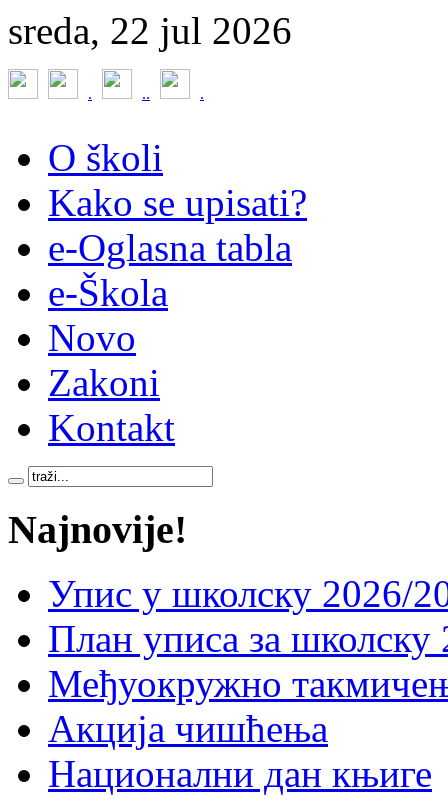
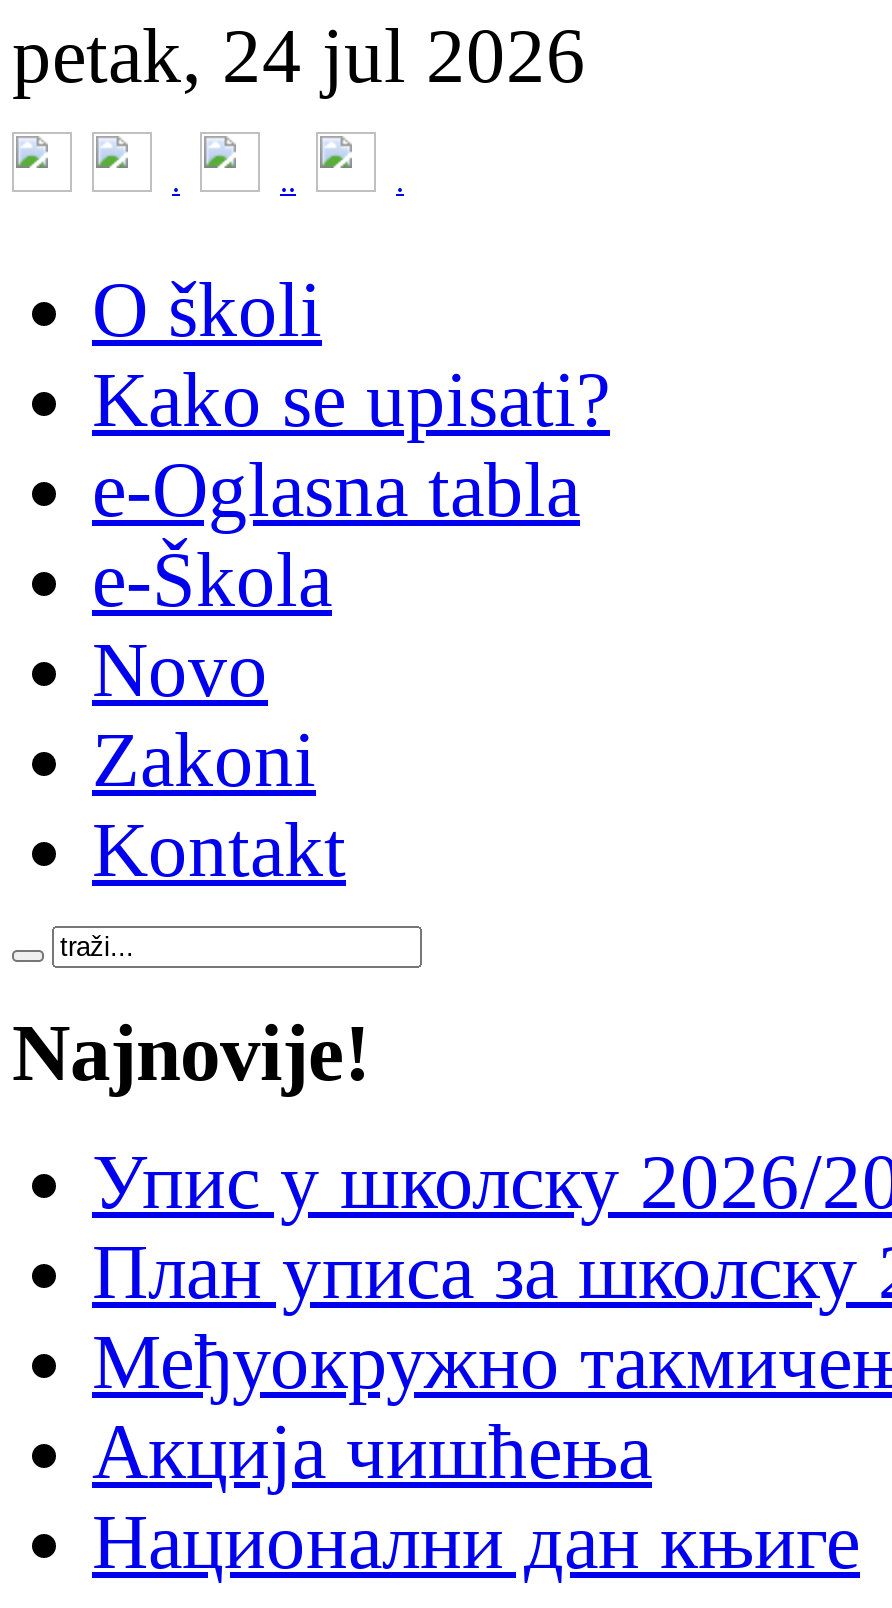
[8,9,292,52] sreda, 22 jul 2026 -> [12,12,586,98] petak, 24 jul 2026

